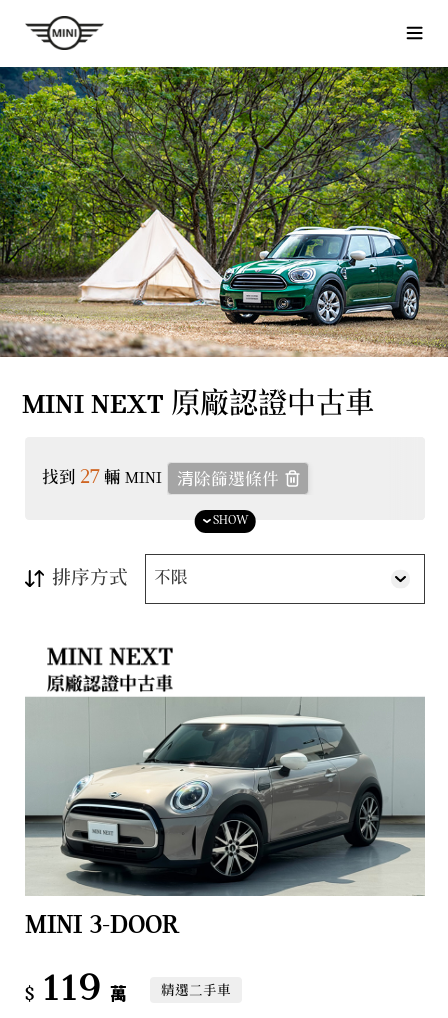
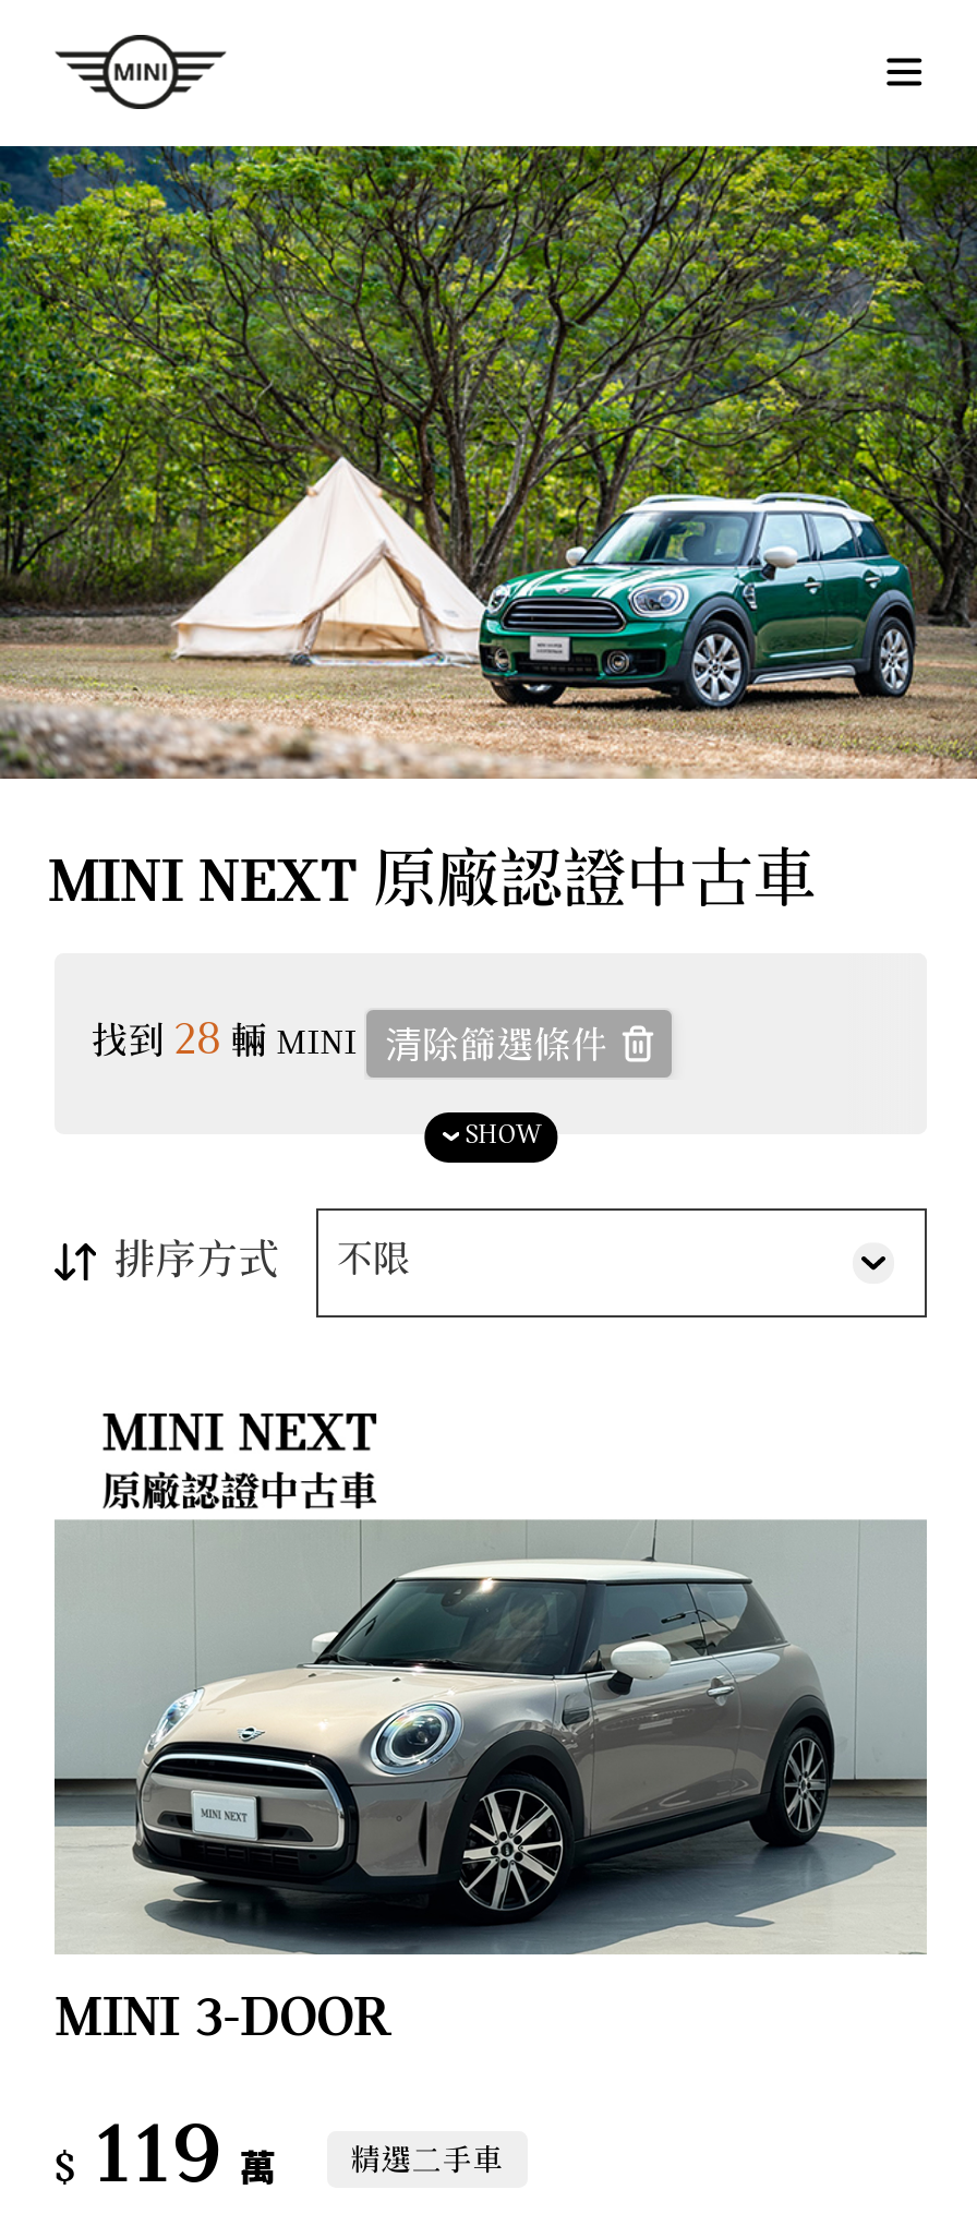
[42,467,279,489] 找到27輛 MINI 清除篩選條件 -> [91,1019,608,1066] 找到28輛 MINI 清除篩選條件

